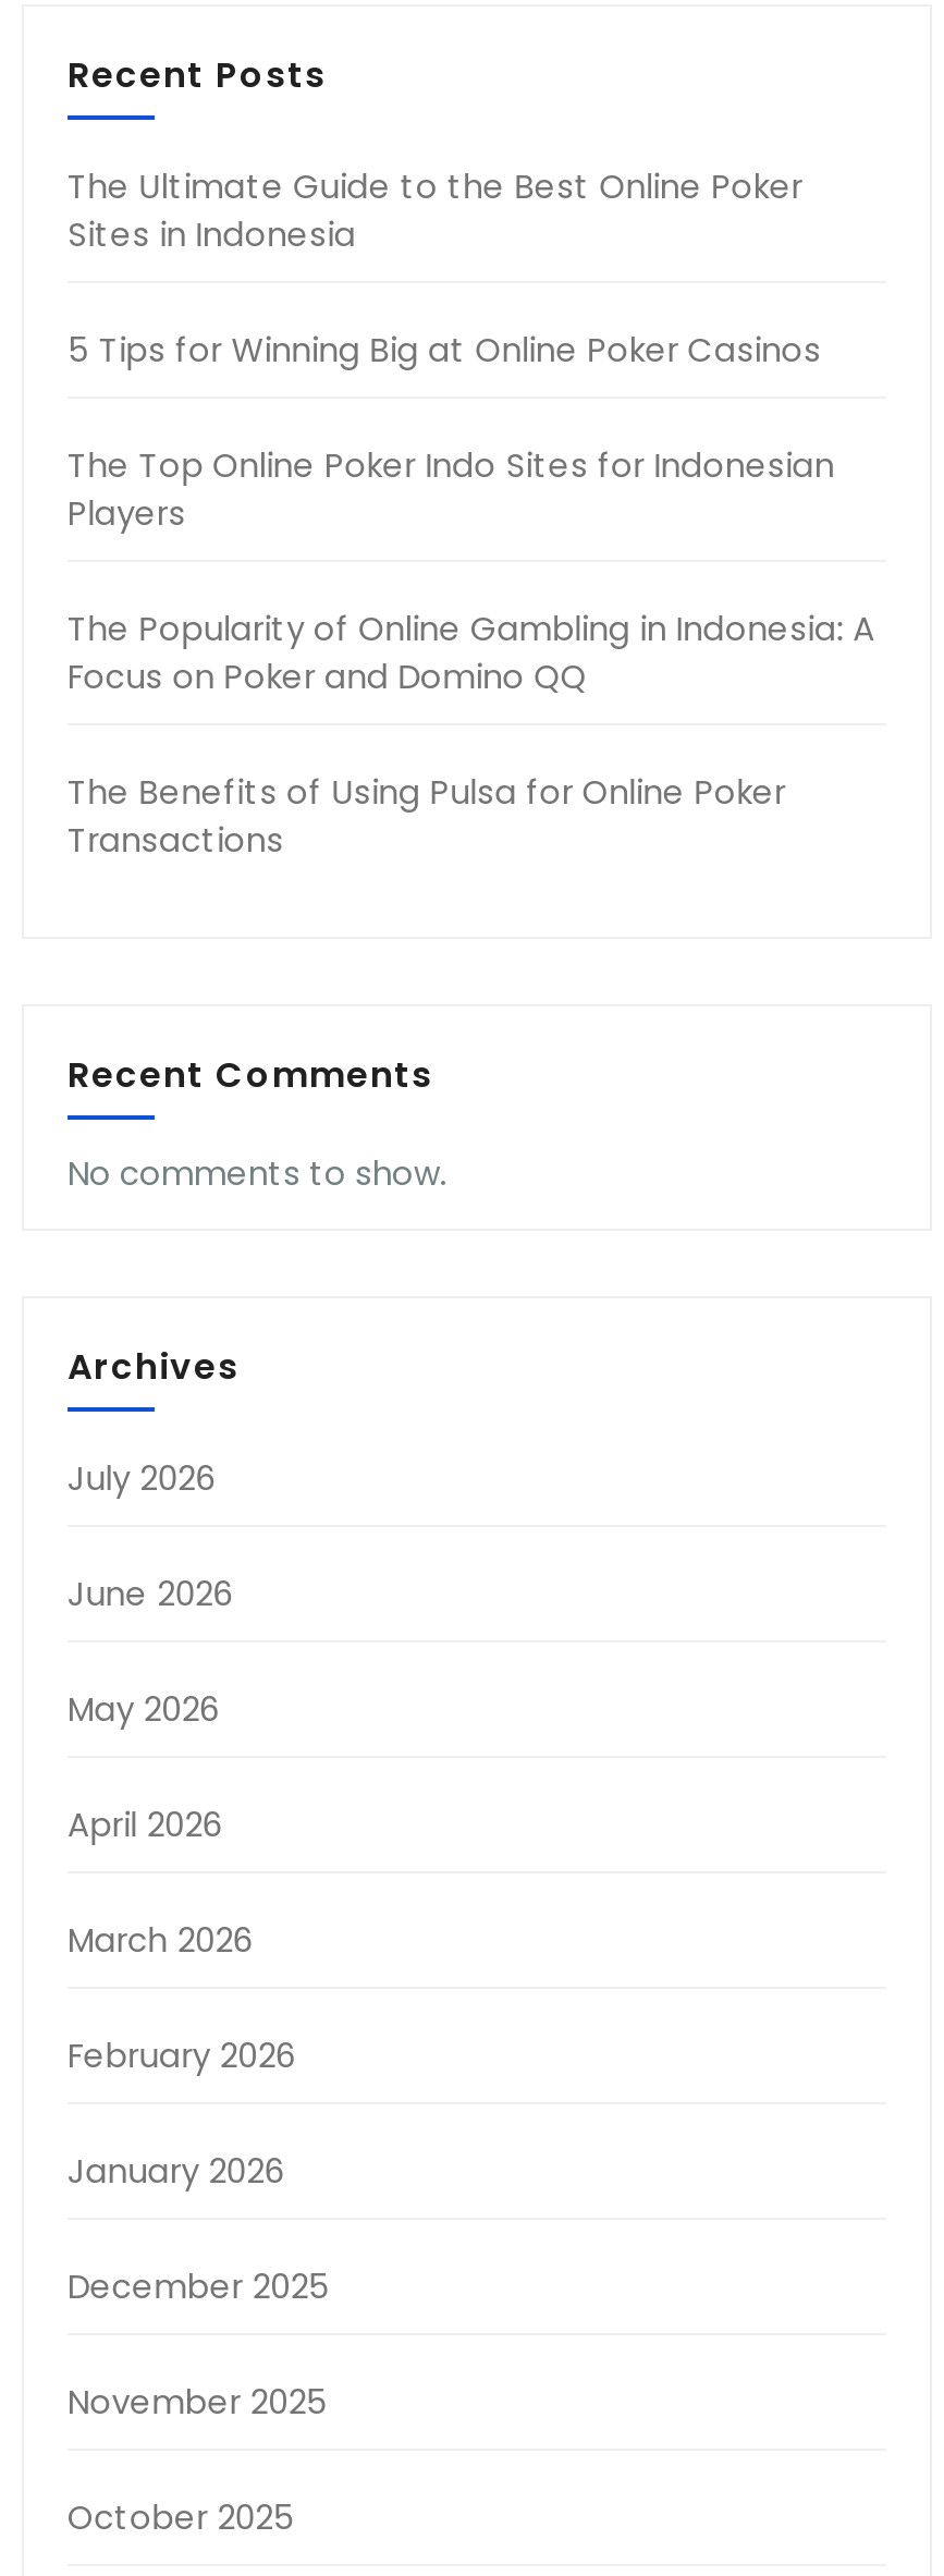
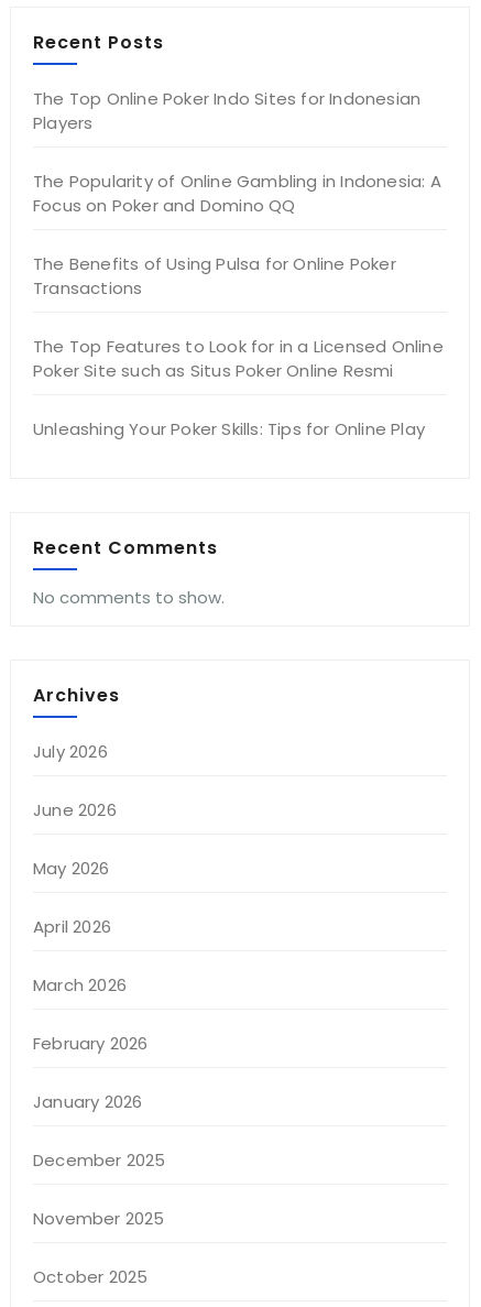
[68,163,821,373] The Ultimate Guide to the Best Online Poker | Sites in Indonesia | 5 Tips for Winning Big at Online Poker Casinos -> none
moved [68,442,875,863] -> [33,87,441,299]: The Top Online Poker Indo Sites for Indonesian | Players | The Popularity of Online Gambling in Indonesia: A | Focus on Poker and Domino QQ | The Benefits of Using Pulsa for Online Poker | Transactions
none -> [33,335,443,440] The Top Features to Look for in a Licensed Online | Poker Site such as Situs Poker Online Resmi | Unleashing Your Poker Skills: Tips for Online Play

